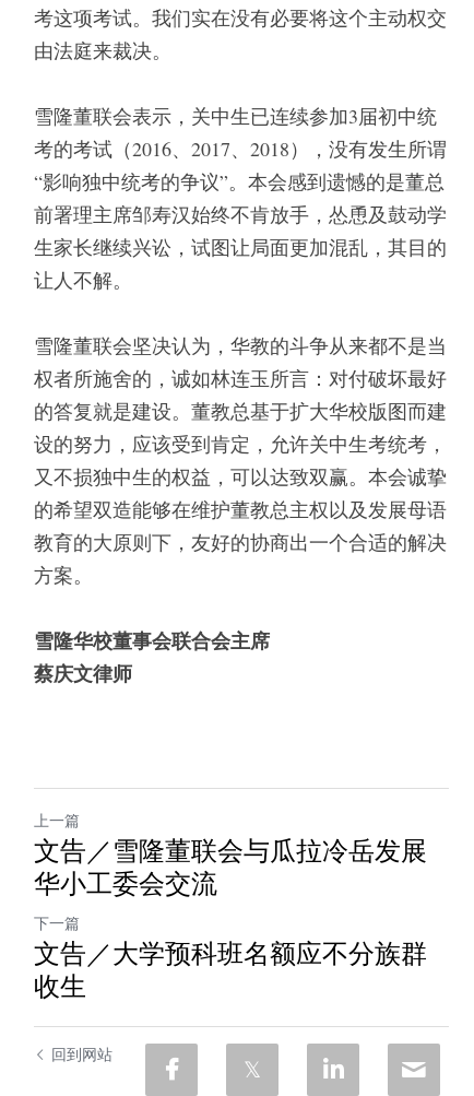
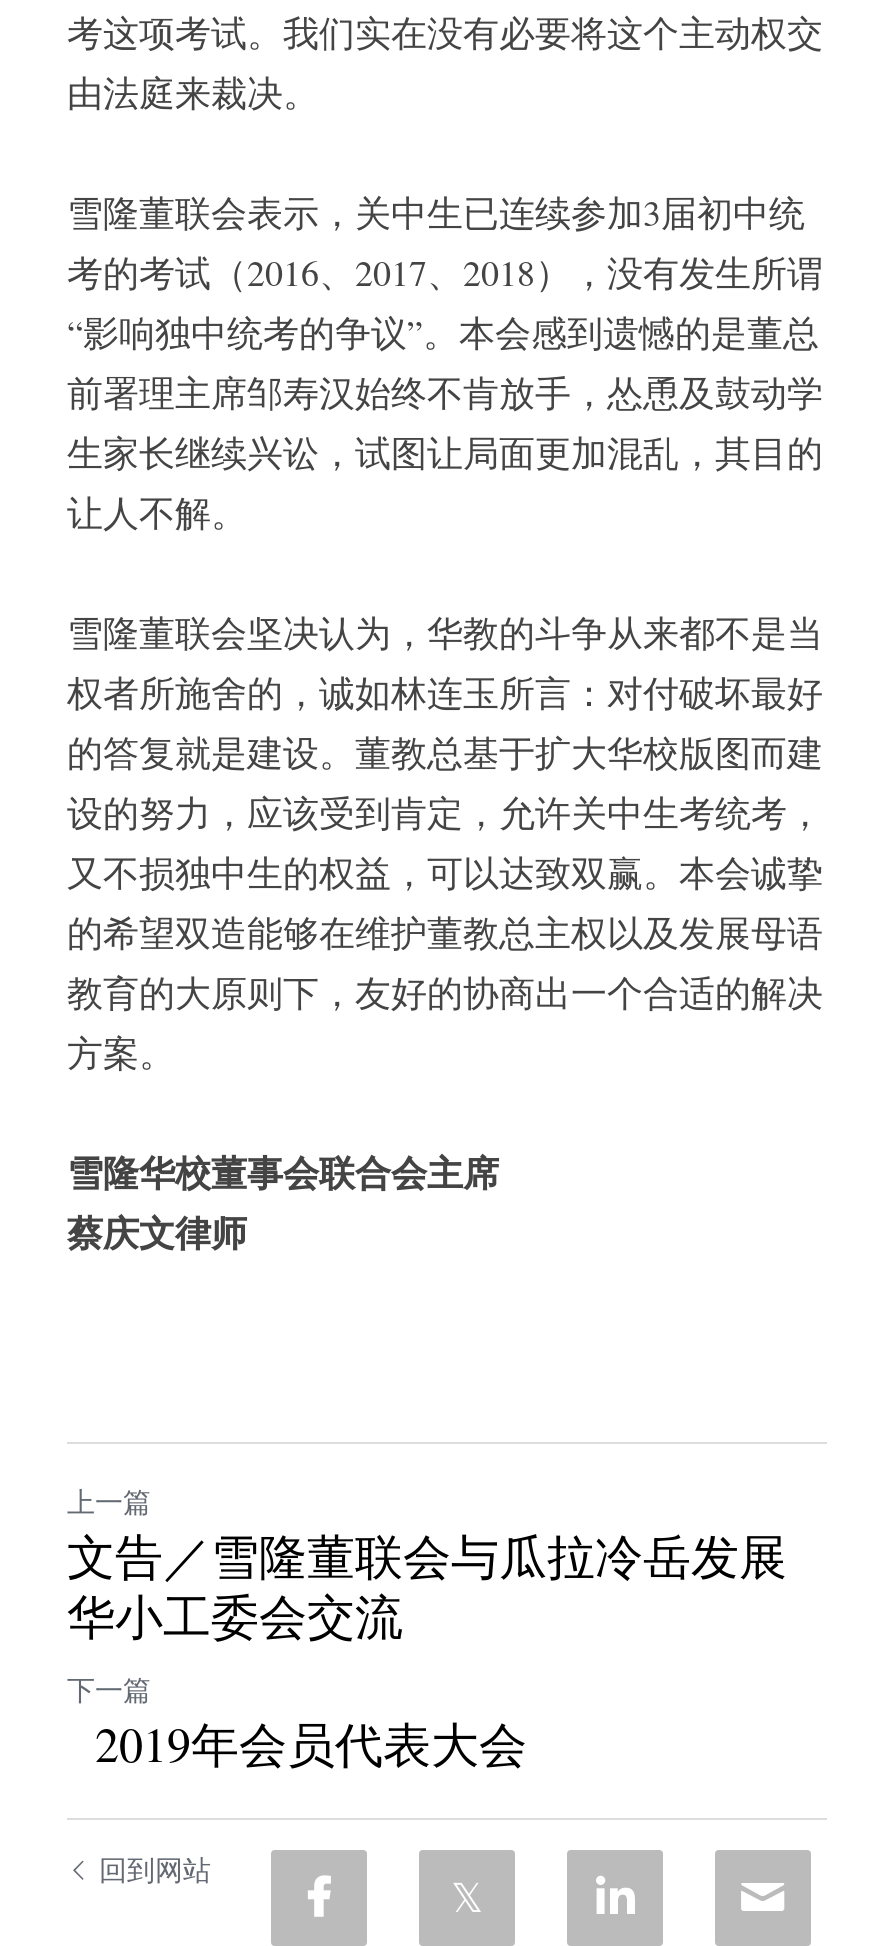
[34,935,427,1003] 文告／大学预科班名额应不分族群 | 收生 -> [67,1712,527,1776] 2019年会员代表大会

